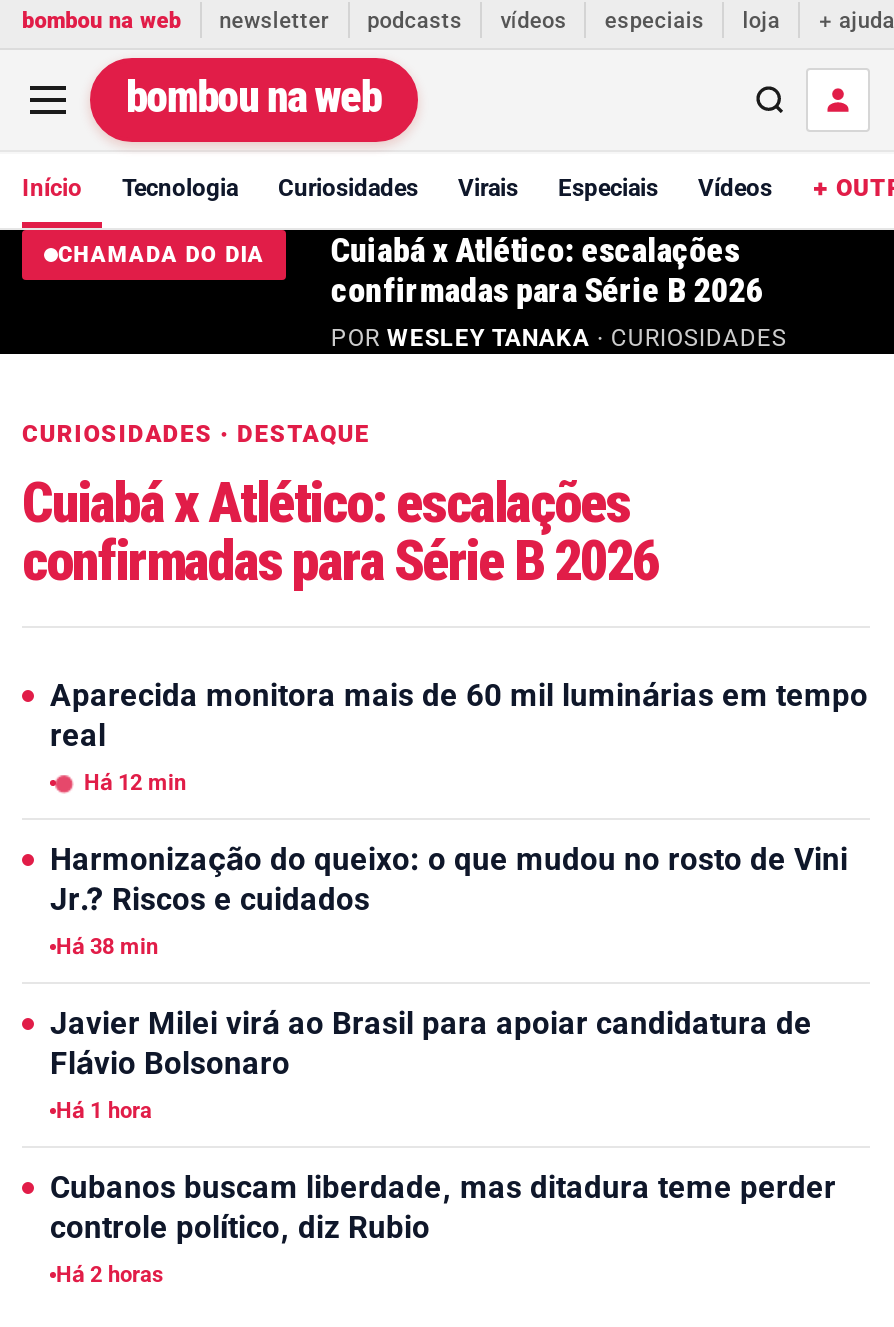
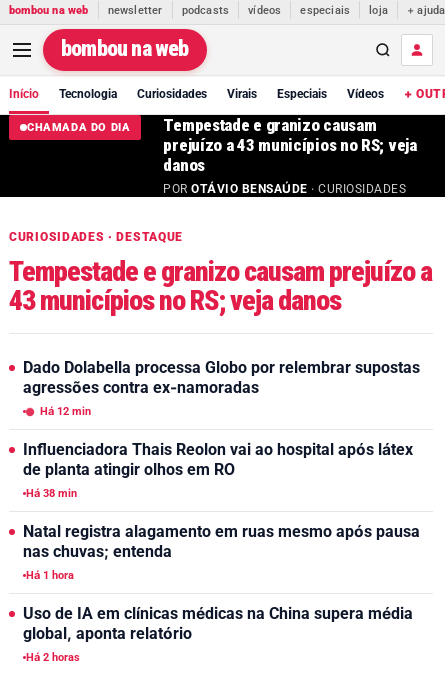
[331,230,787,352] Cuiabá x Atlético: escalações | confirmadas para Série B 2026 | POR WESLEY TANAKA · CURIOSIDADES -> [163,115,417,196] Tempestade e granizo causam | prejuízo a 43 municípios no RS; veja | danos | POR OTÁVIO BENSAÚDE · CURIOSIDADES
[22,470,658,594] Cuiabá x Atlético: escalações | confirmadas para Série B 2026 -> [9,255,432,317] Tempestade e granizo causam prejuízo a | 43 municípios no RS; veja danos
[50,678,868,754] Aparecida monitora mais de 60 mil luminárias em tempo | real -> [23,359,420,397] Dado Dolabella processa Globo por relembrar supostas | agressões contra ex-namoradas
[50,842,848,918] Harmonização do queixo: o que mudou no rosto de Vini | Jr.? Riscos e cuidados -> [23,441,413,479] Influenciadora Thais Reolon vai ao hospital após látex | de planta atingir olhos em RO
[50,1006,812,1082] Javier Milei virá ao Brasil para apoiar candidatura de | Flávio Bolsonaro -> [23,523,420,561] Natal registra alagamento em ruas mesmo após pausa | nas chuvas; entenda
[50,1170,836,1246] Cubanos buscam liberdade, mas ditadura teme perder | controle político, diz Rubio -> [23,605,413,643] Uso de IA em clínicas médicas na China supera média | global, aponta relatório

